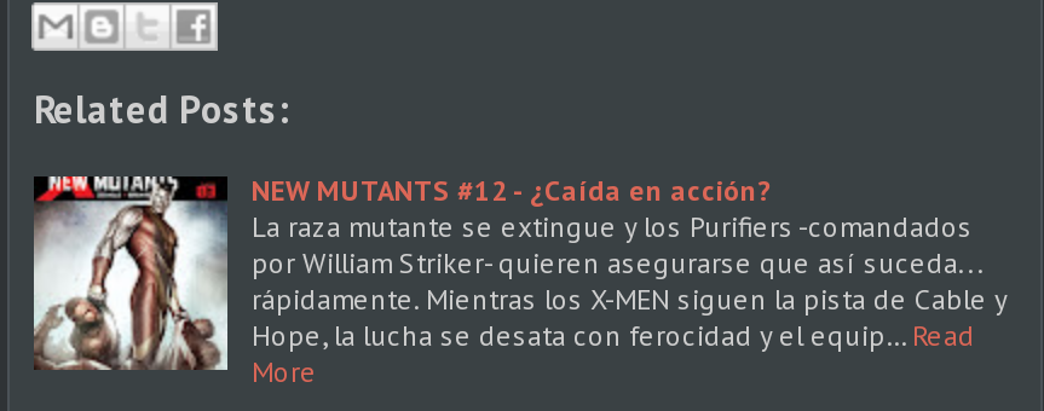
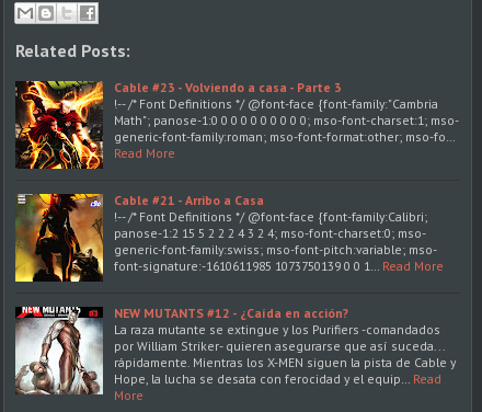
none -> [14,193,99,283] [image]
none -> [15,78,459,273] [image] | Cable #23 - Volviendo a casa - Parte 3 | !-- /* Font Definitions */ @font-face {font-family:"Cambria | Math"; panose-1:0 0 0 0 0 0 0 0 0 0; mso-font-charset:1; mso- | generic-font-family:roman; mso-font-format:other; mso-fo… | Read More | Cable #21 - Arribo a Casa | !-- /* Font Definitions */ @font-face {font-family:Calibri; | panose-1:2 15 5 2 2 2 4 3 2 4; mso-font-charset:0; mso- | generic-font-family:swiss; mso-font-pitch:variable; mso- | font-signature:-1610611985 1073750139 0 0 1… Read More

